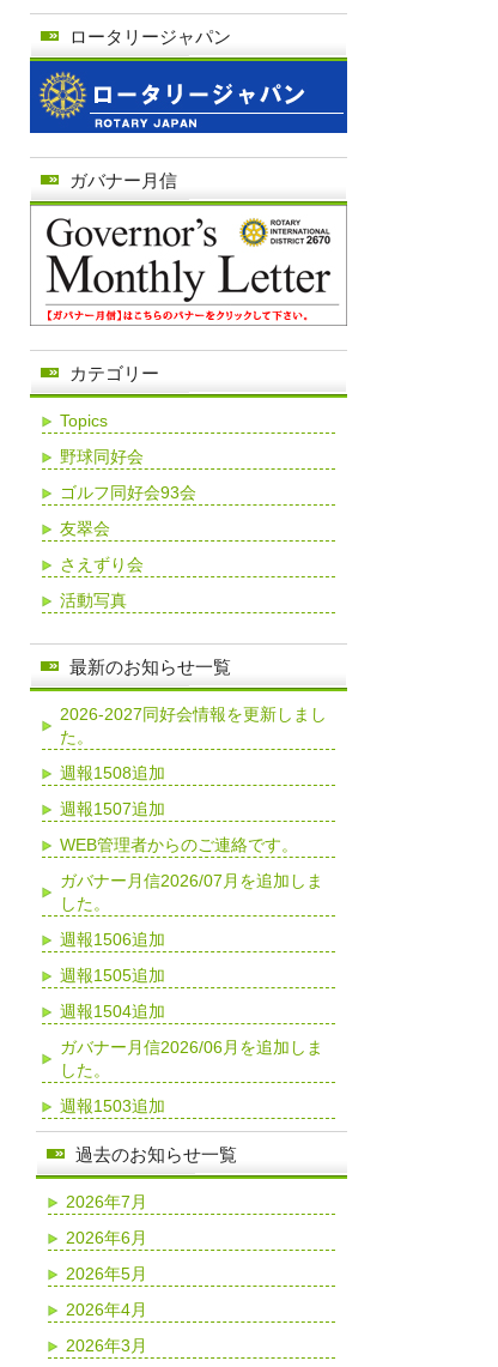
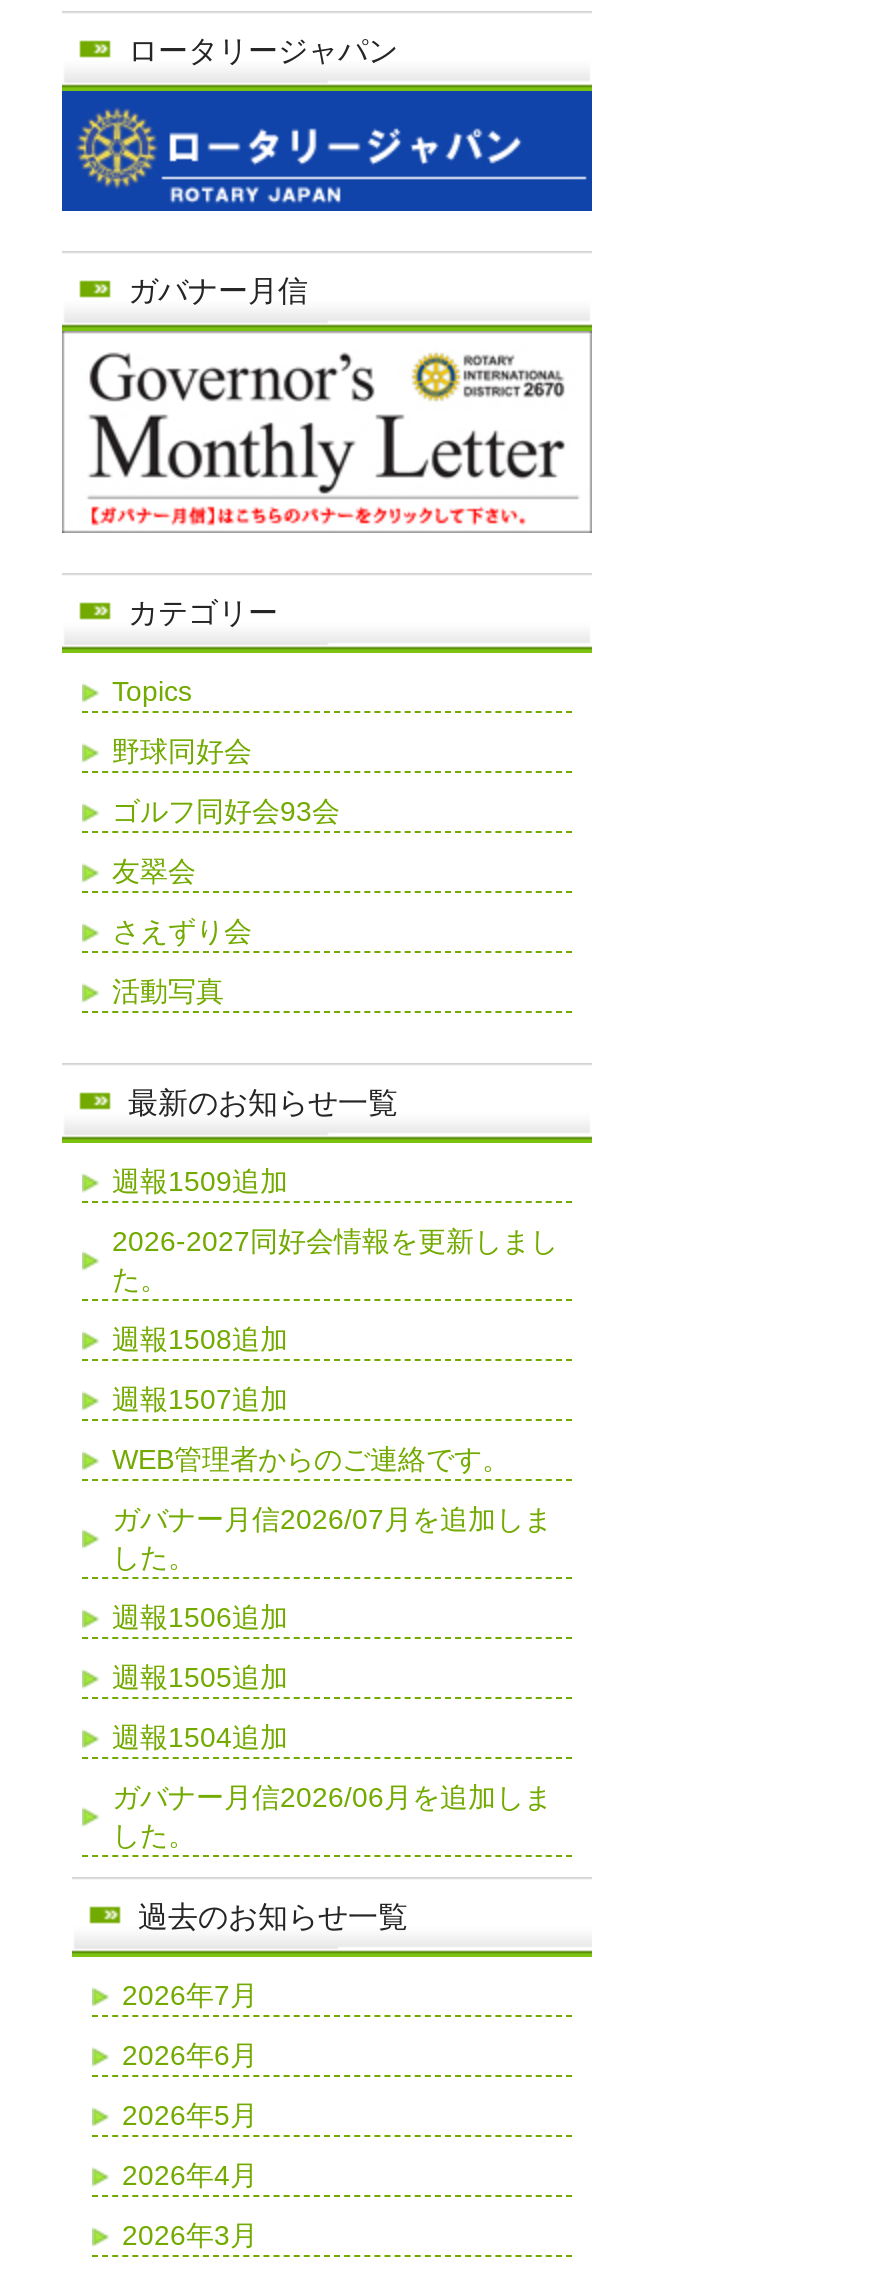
none -> [112,1165,288,1197] 週報1509追加
moved [60,704,327,1079] -> [112,1225,558,1851]: 2026-2027同好会情報を更新しまし | た。 | 週報1508追加 | ... | ガバナー月信2026/06月を追加しま | した。
[60,1096,165,1115] 週報1503追加 -> none

